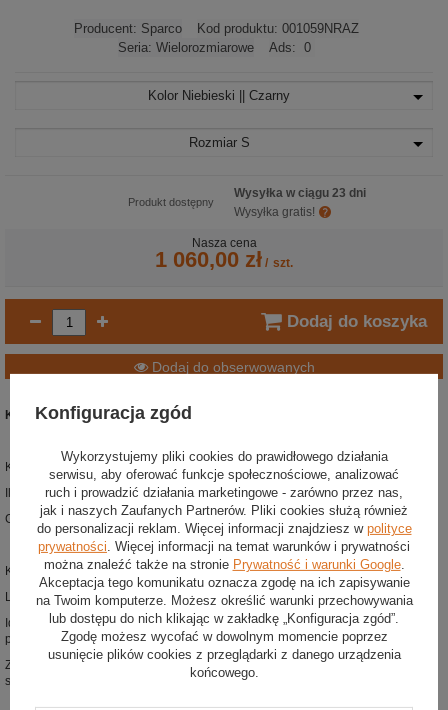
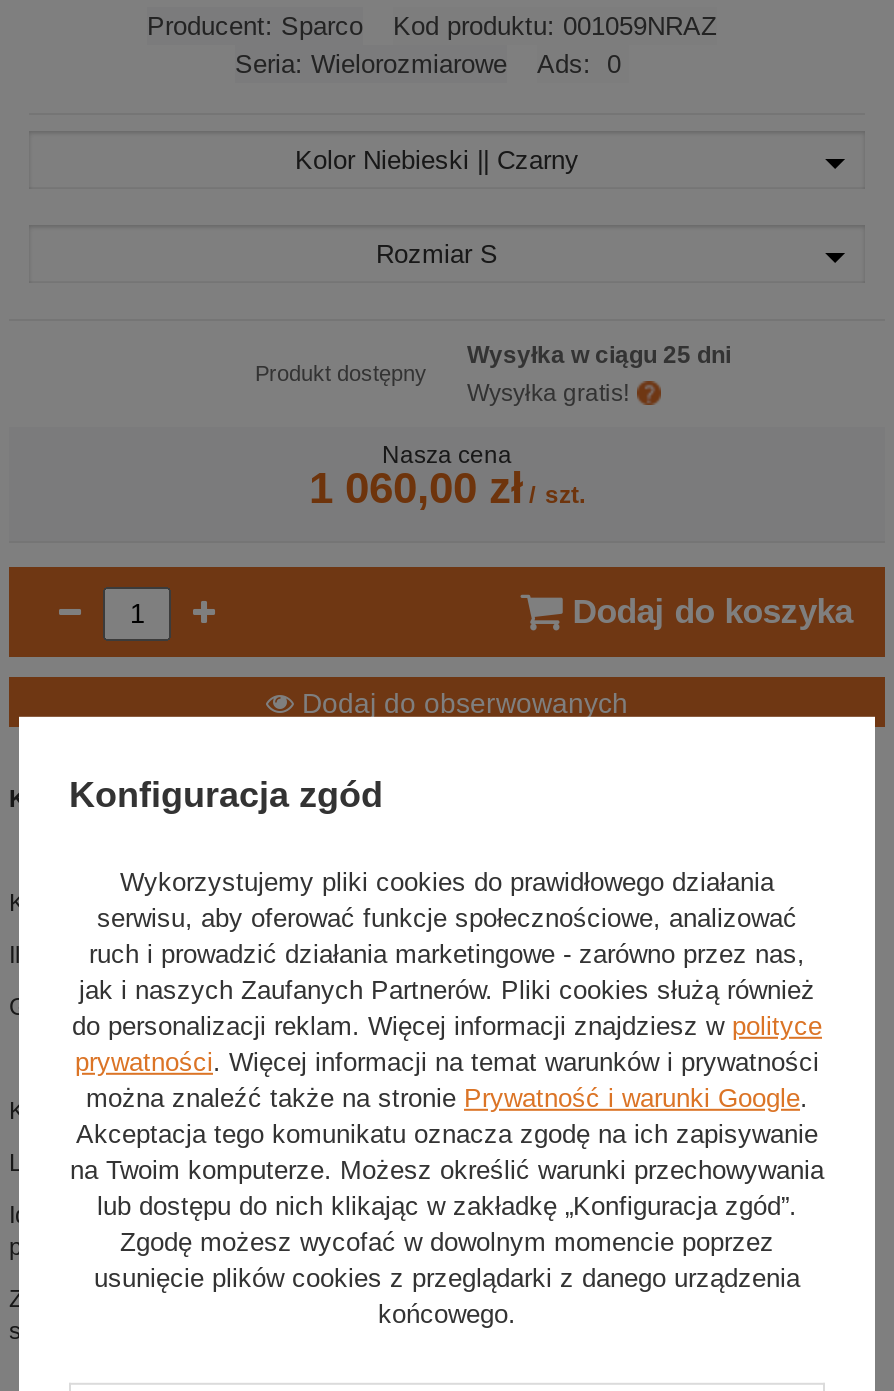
[234,186,366,200] Wysyłka w ciągu 23 dni -> [467,341,731,369] Wysyłka w ciągu 25 dni

